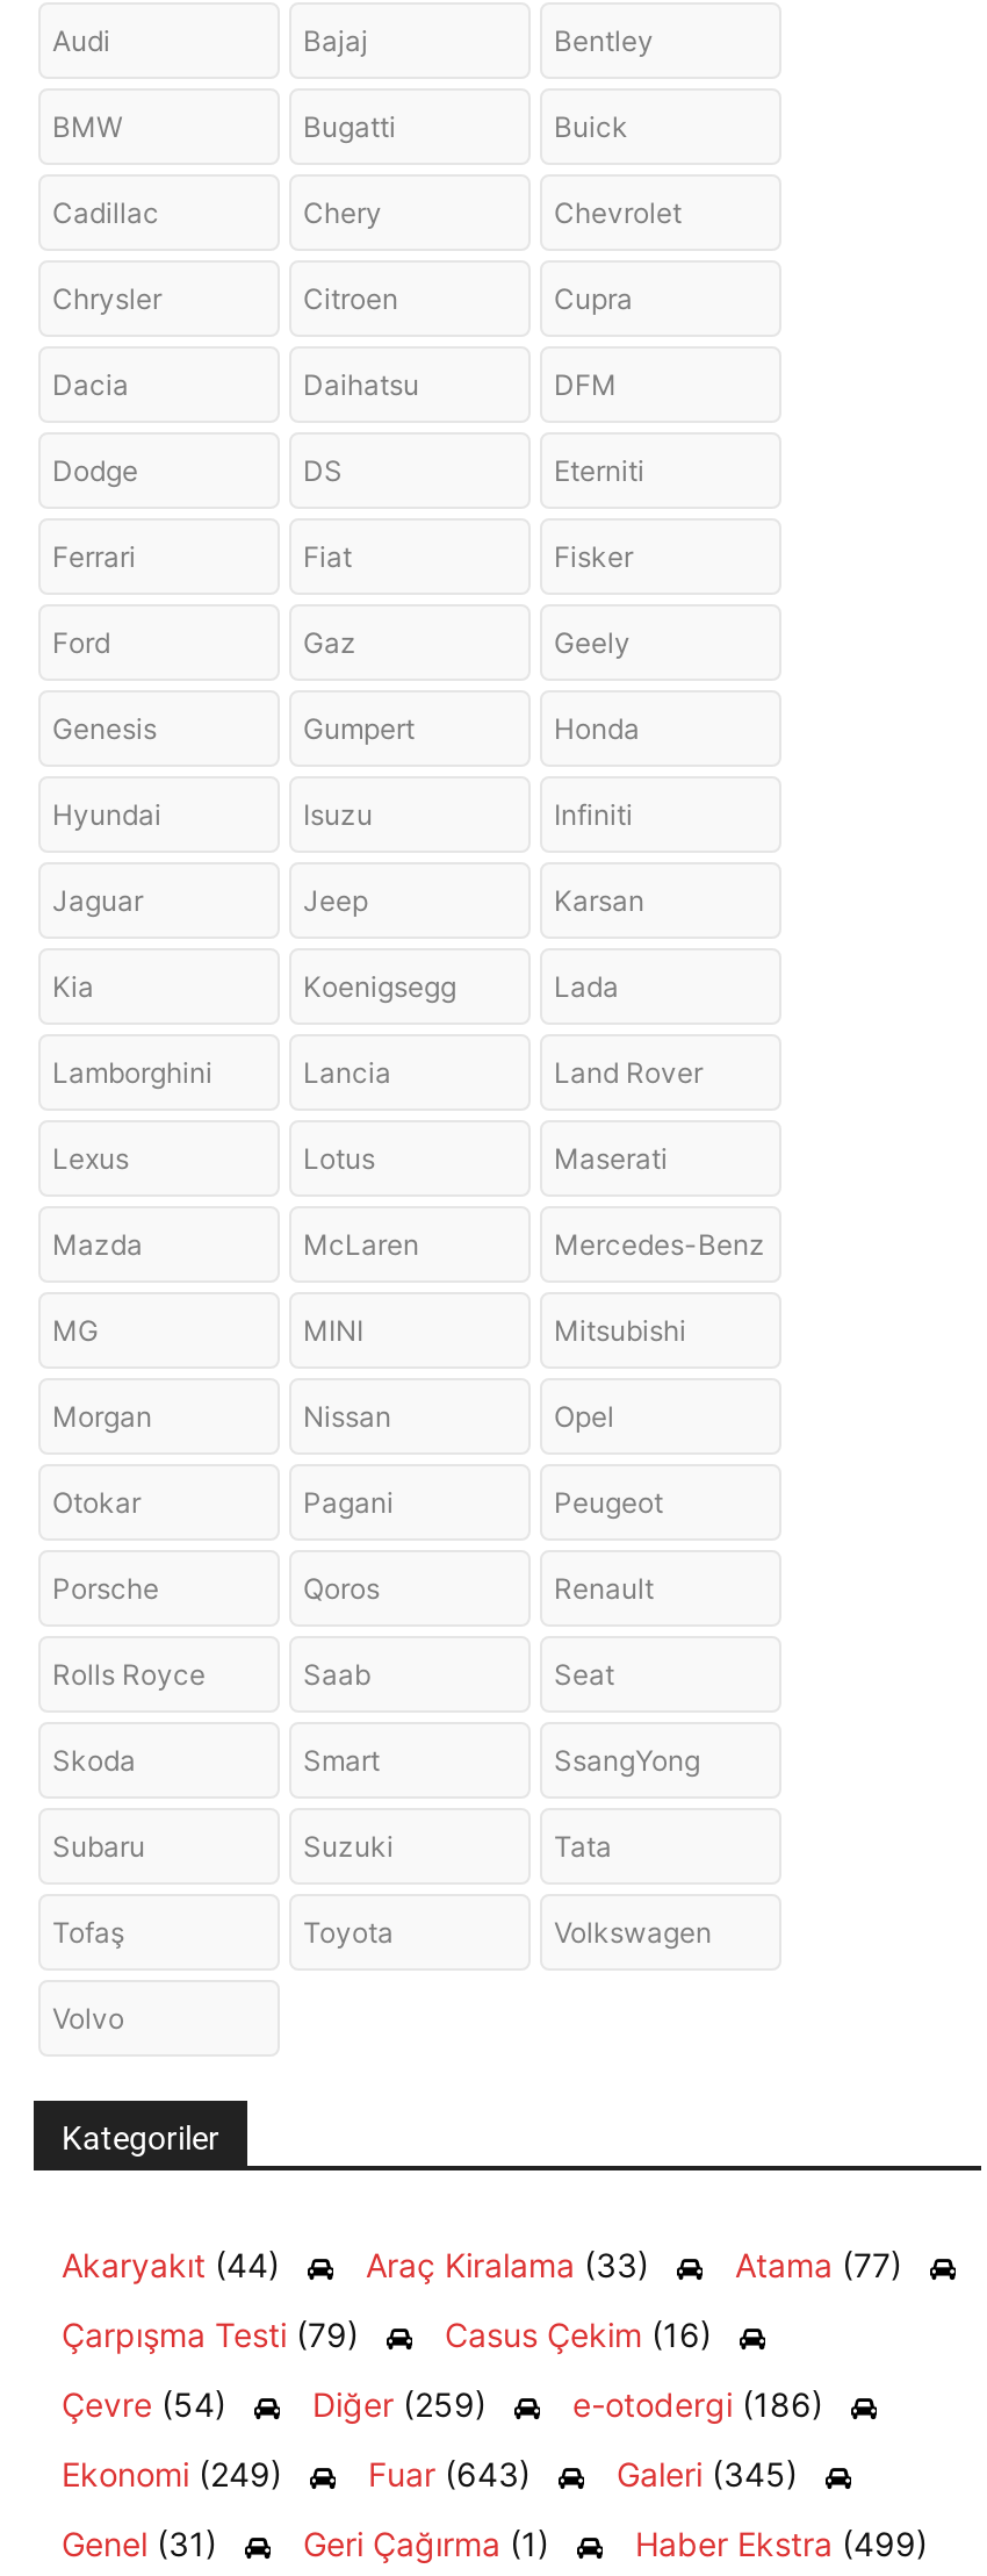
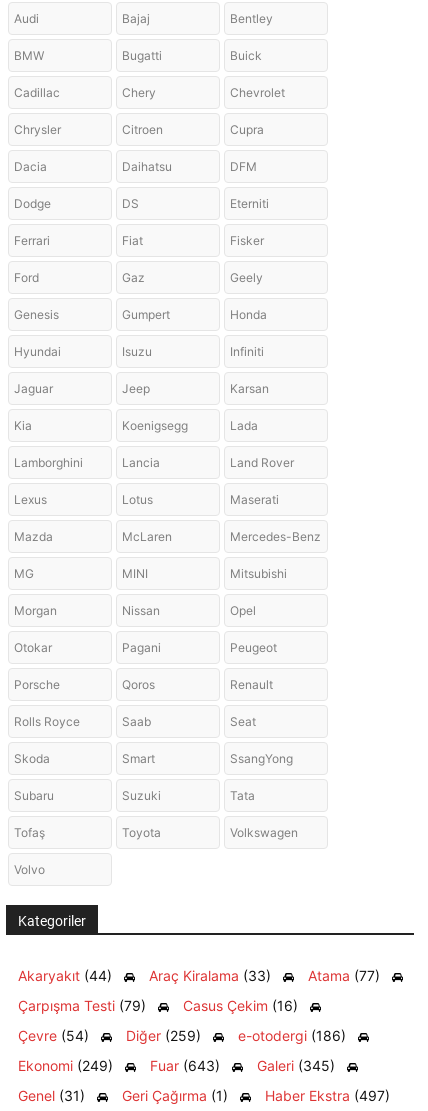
[635,2525,928,2564] Haber Ekstra (499) -> [265,1087,390,1104] Haber Ekstra (497)

